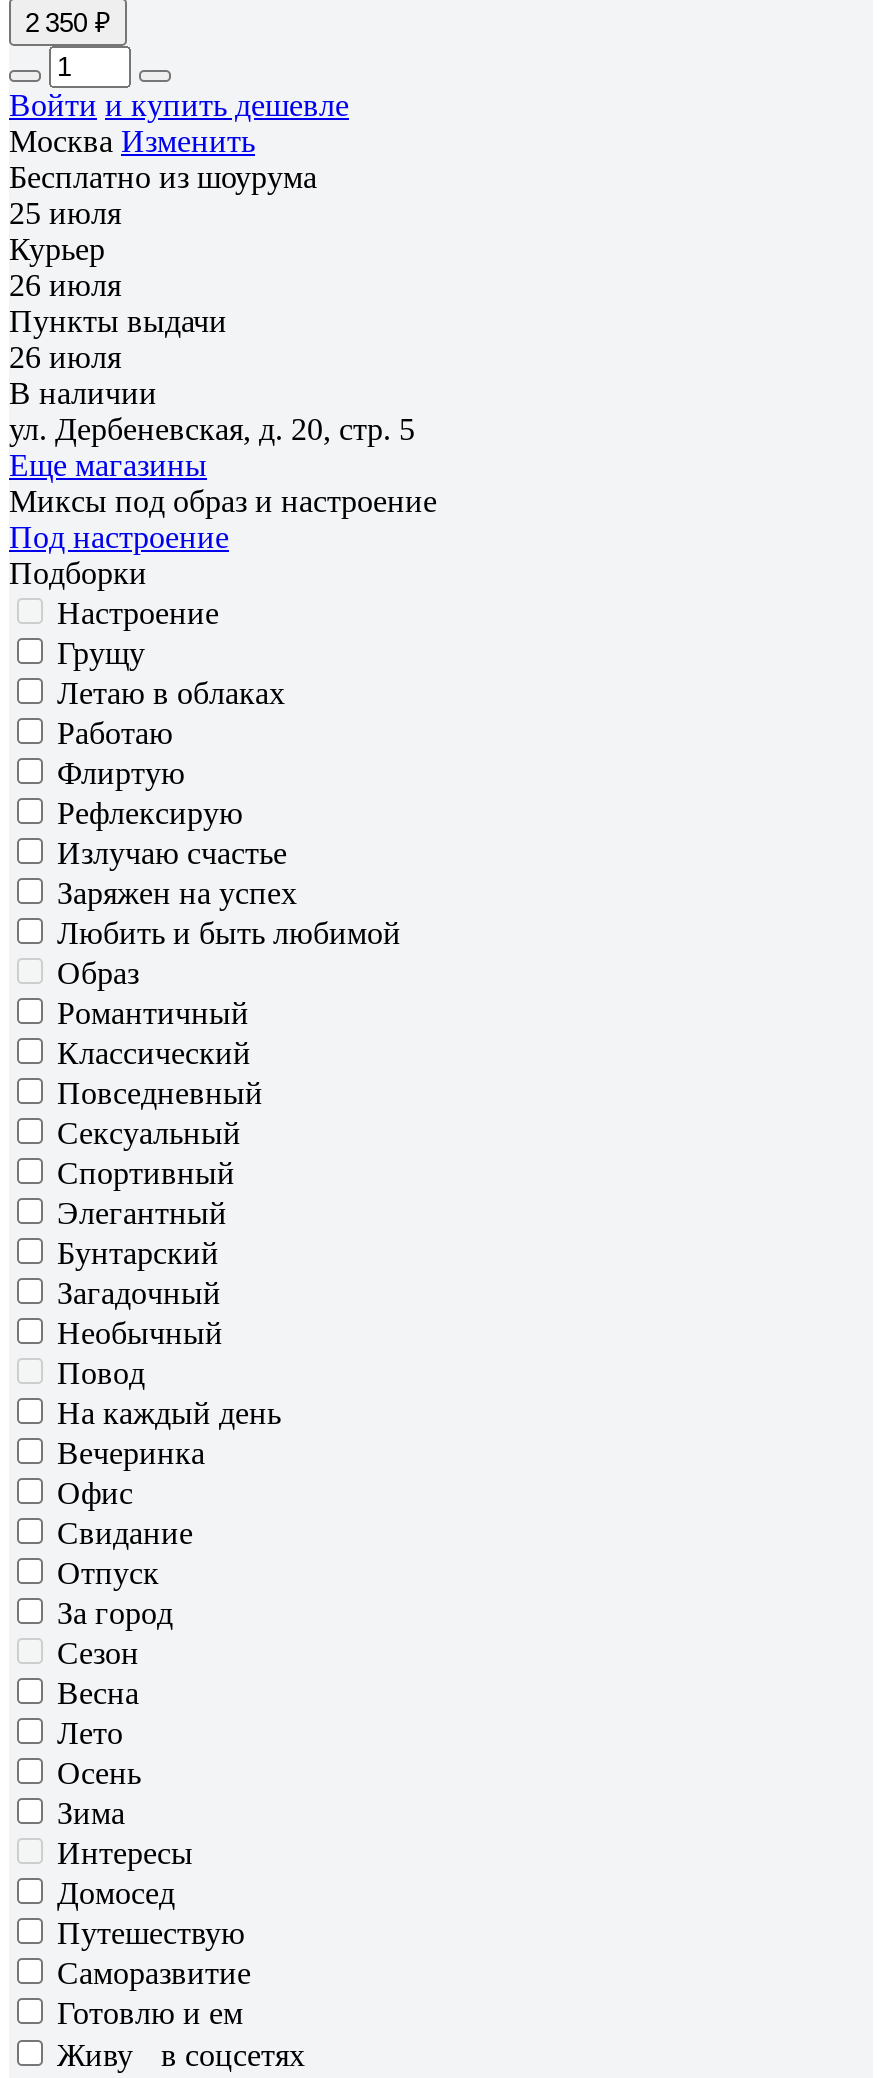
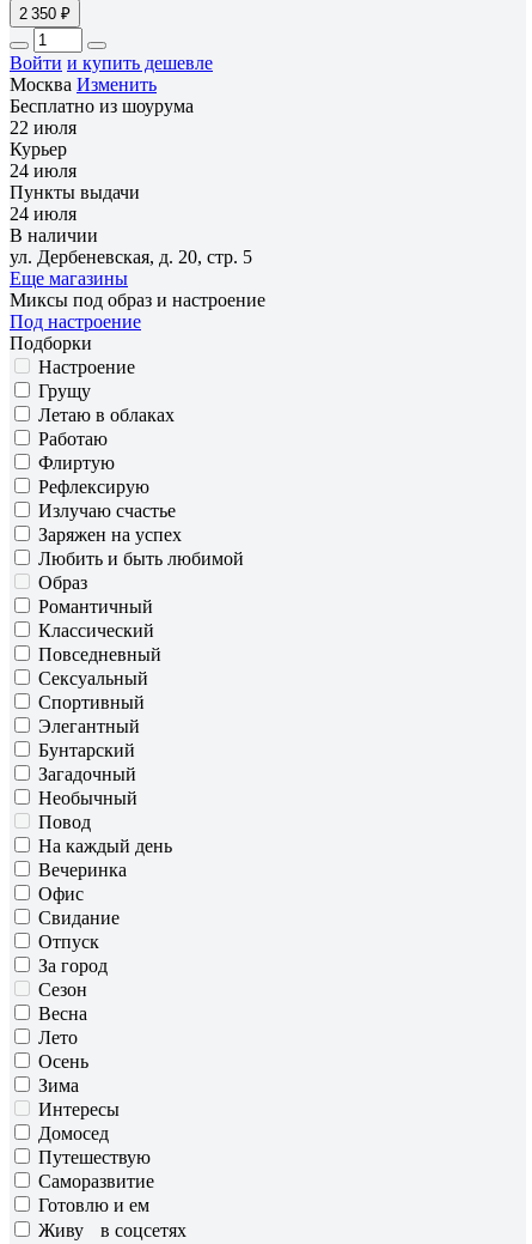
[9,196,121,230] 25 июля -> [10,117,77,138] 22 июля
[9,268,121,302] 26 июля -> [10,160,77,181] 24 июля
[9,340,121,374] 26 июля -> [10,203,77,224] 24 июля

